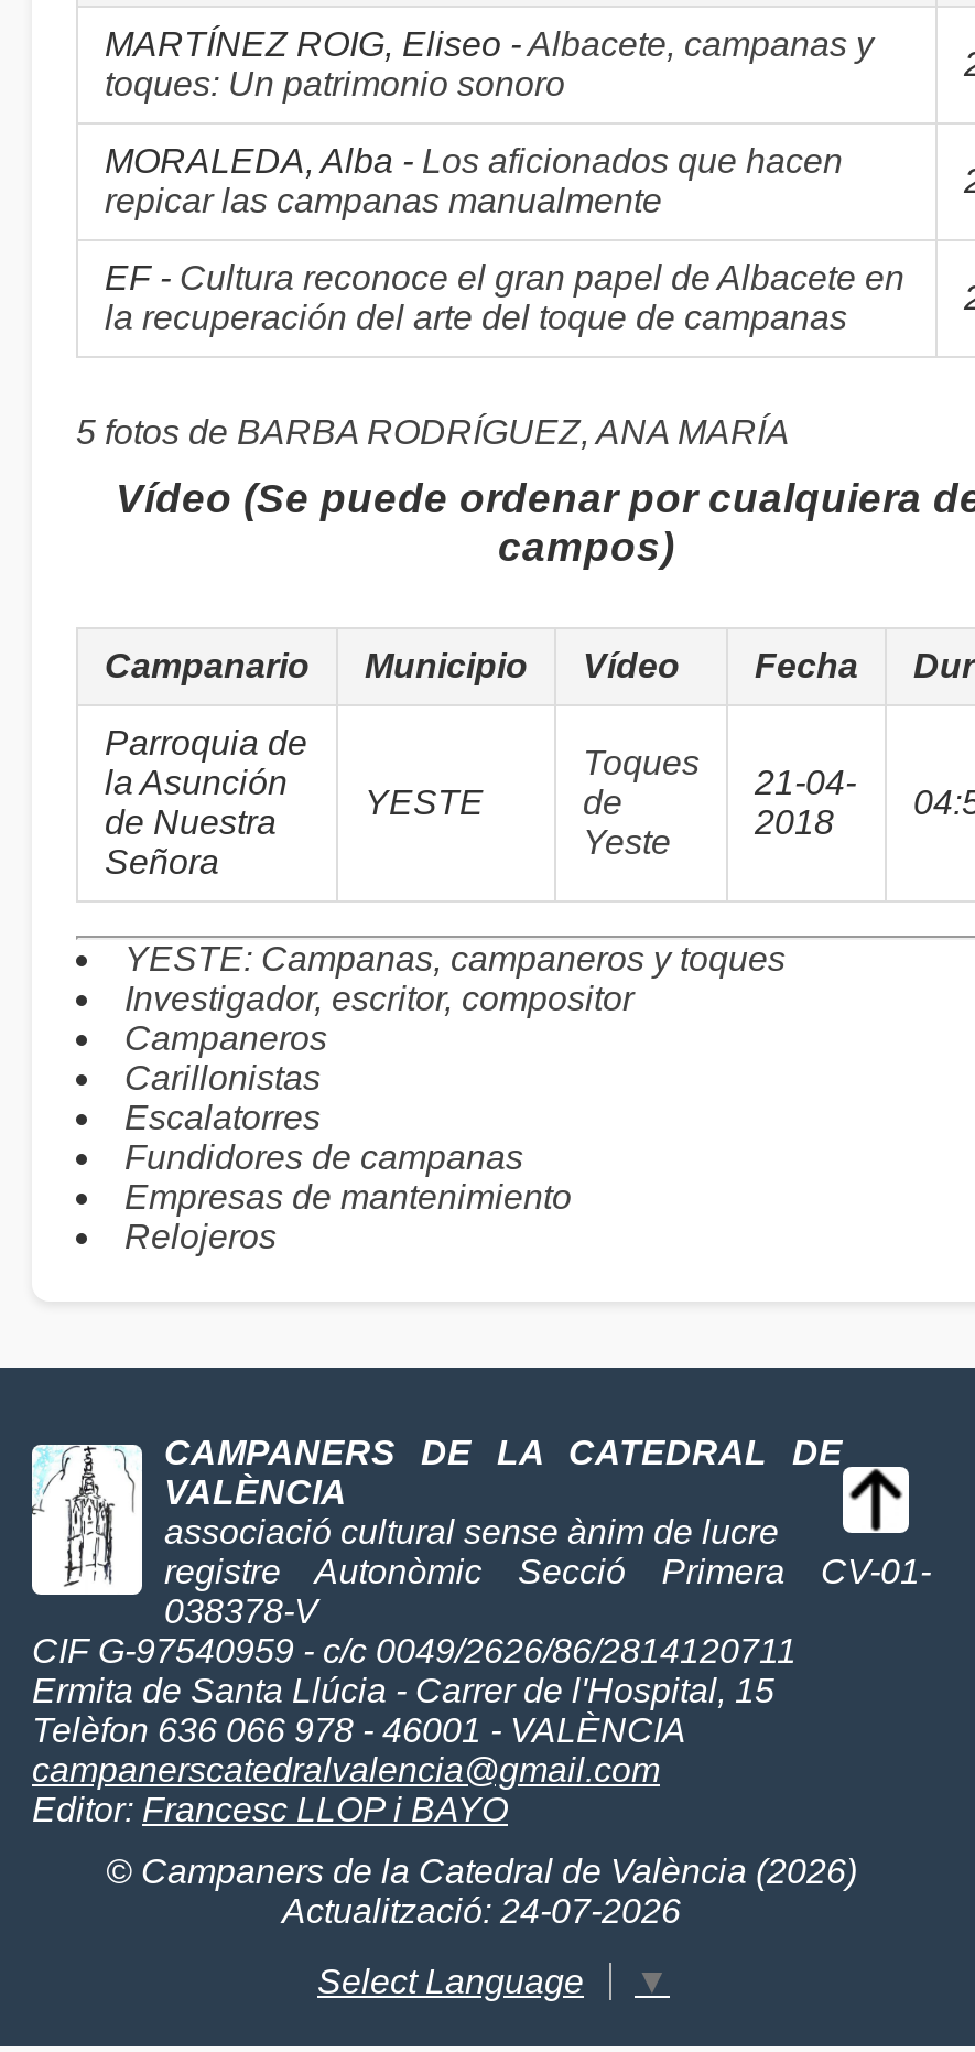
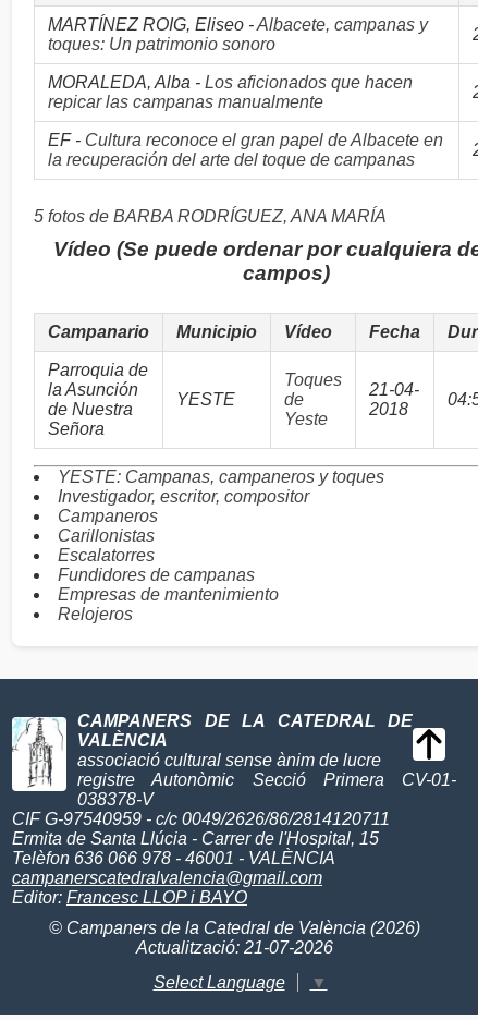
[282,1892,681,1930] Actualització: 24-07-2026 -> [136,938,333,957] Actualització: 21-07-2026

